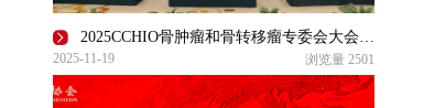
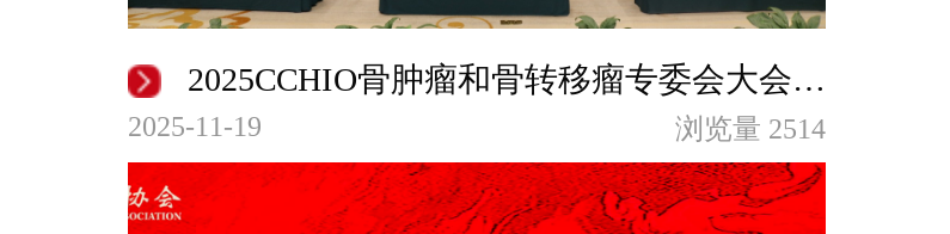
[305,52,375,67] 浏览量2501 -> [675,112,826,146] 浏览量2514

